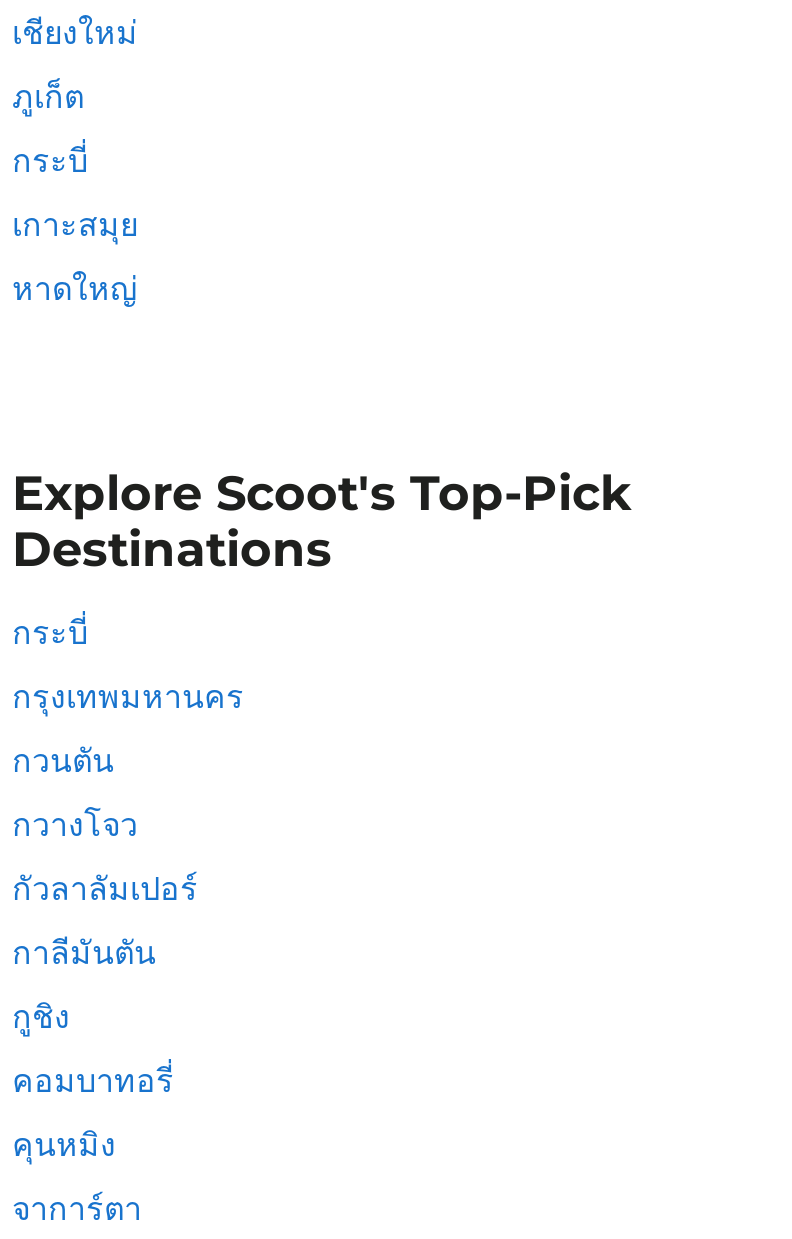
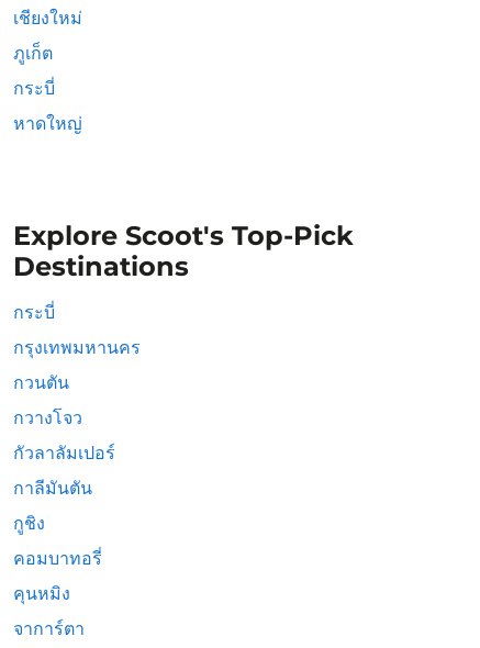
[12,206,138,244] เกาะสมุย -> none

